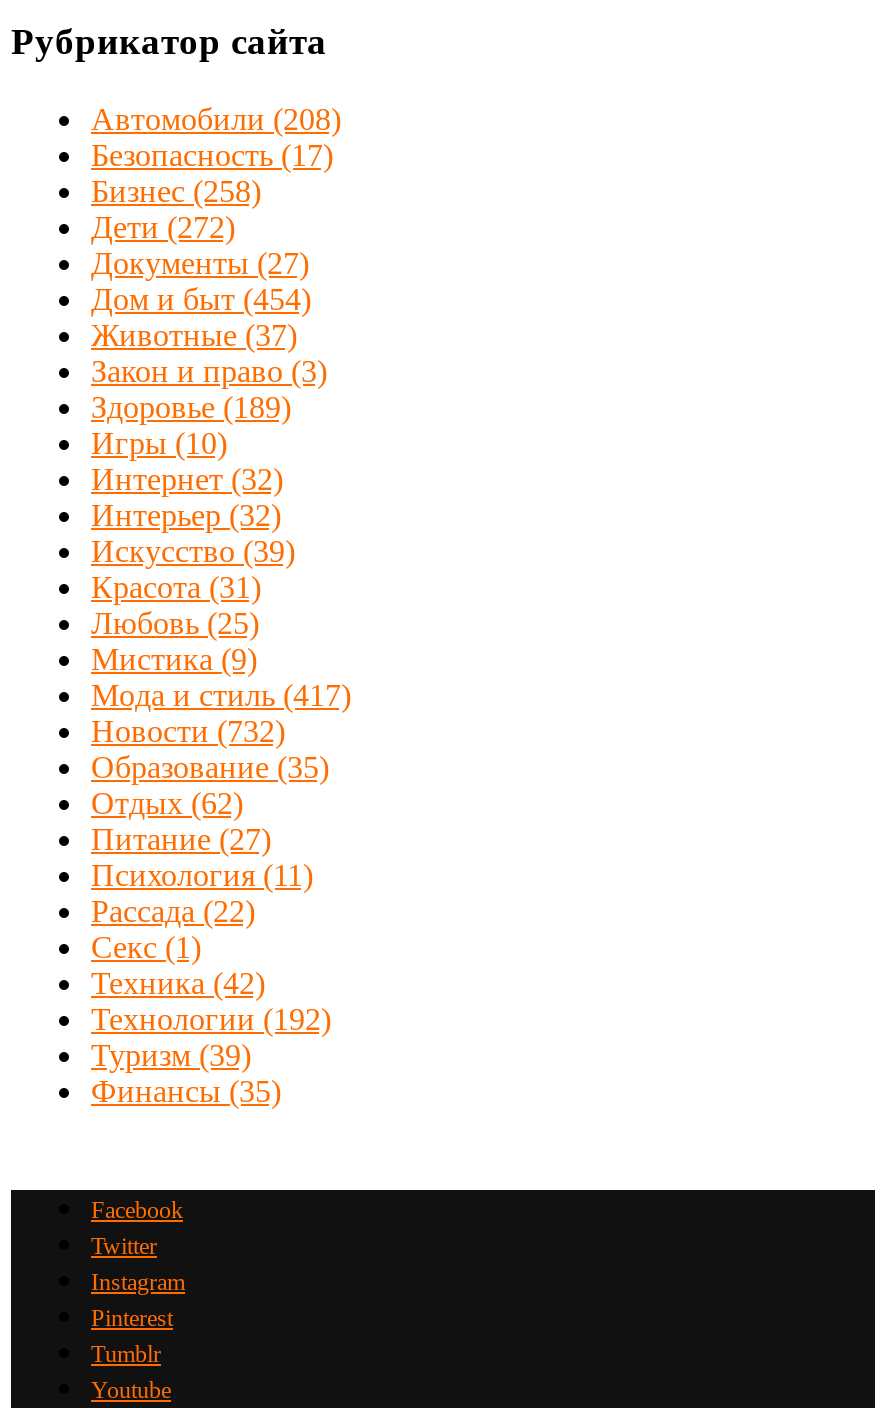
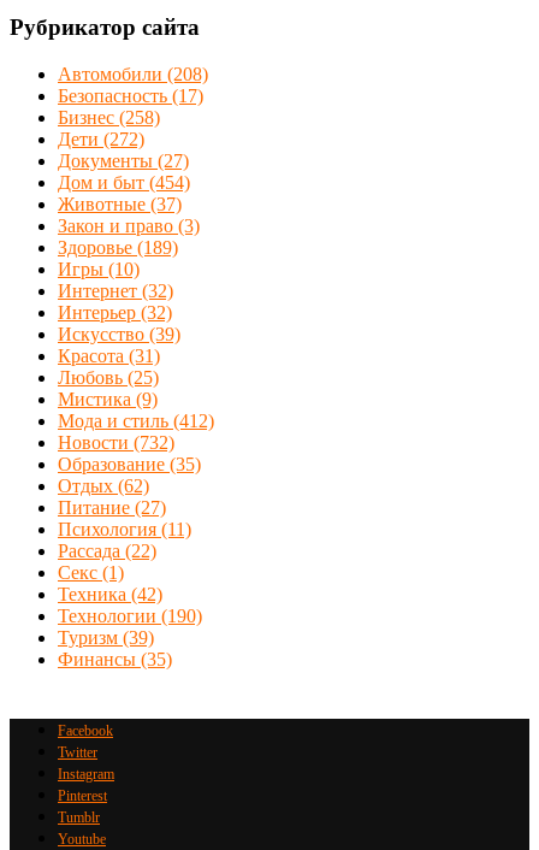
[91,678,351,712] Мода и стиль (417) -> [58,411,214,431] Мода и стиль (412)
[91,1002,331,1036] Технологии (192) -> [58,606,202,626] Технологии (190)

